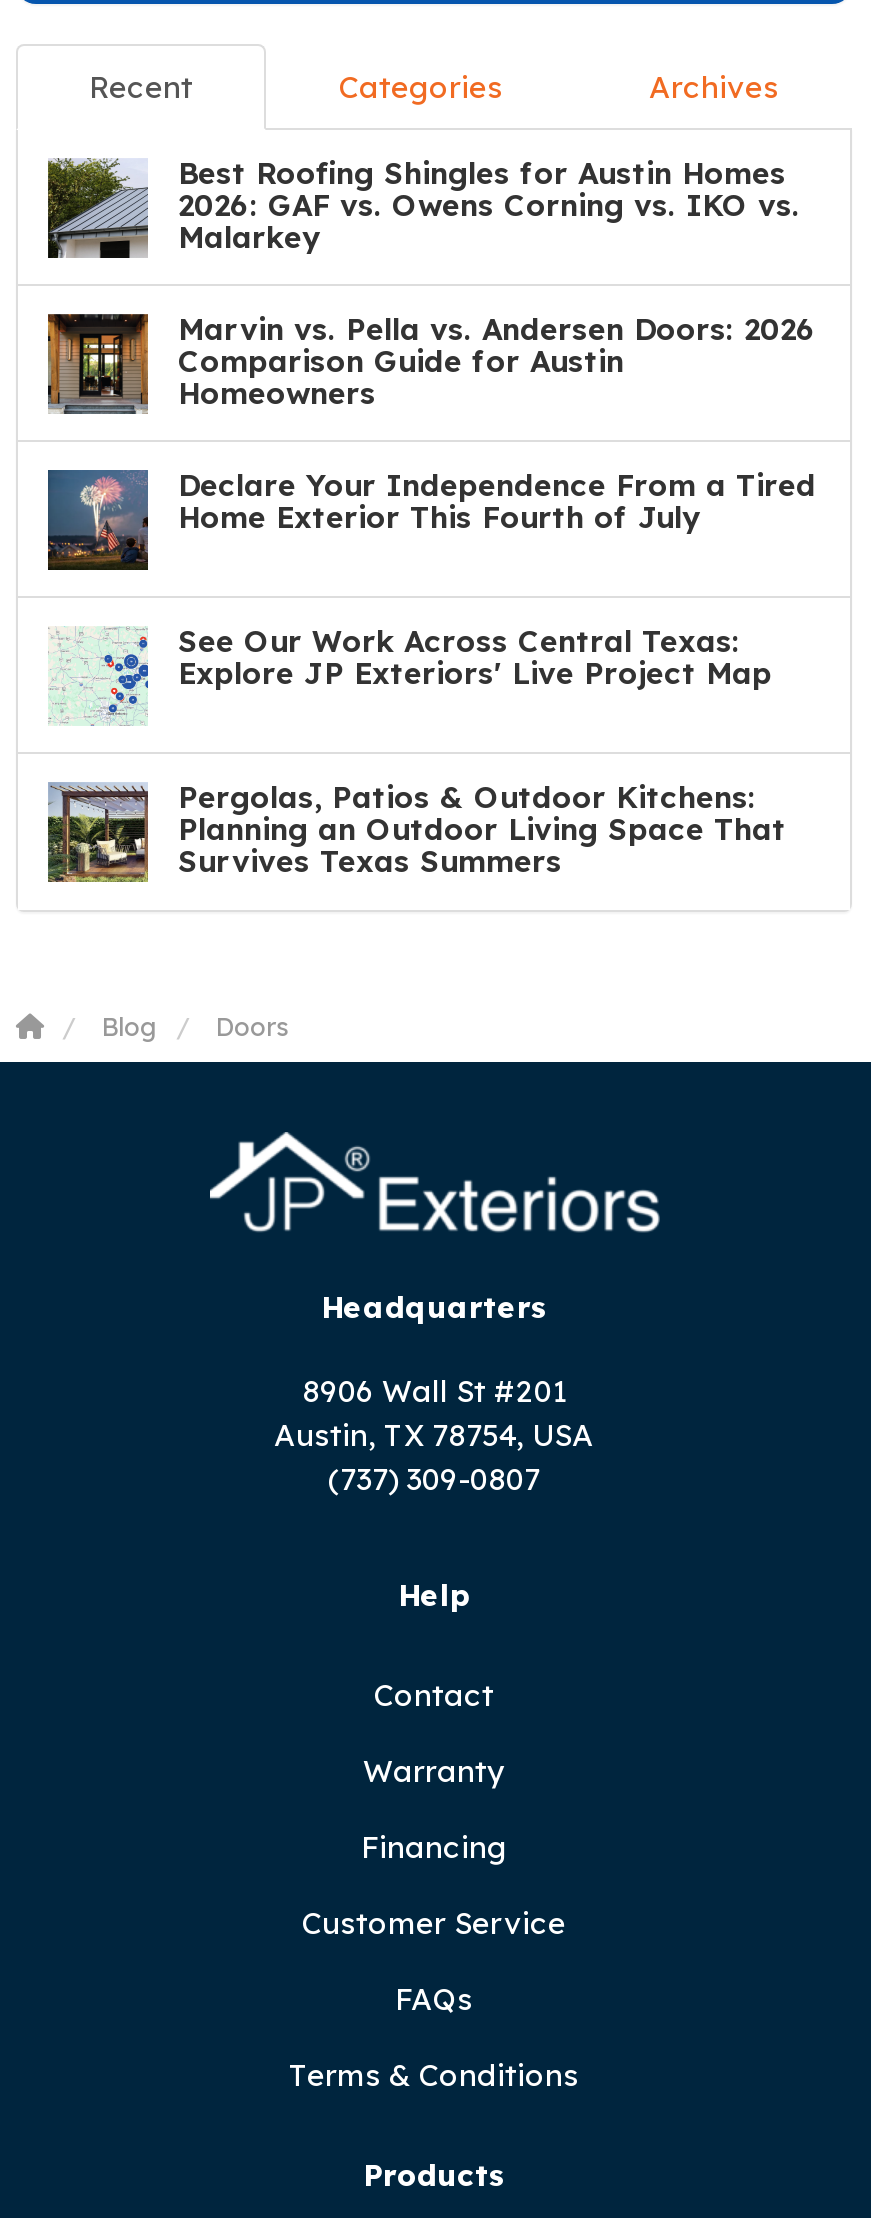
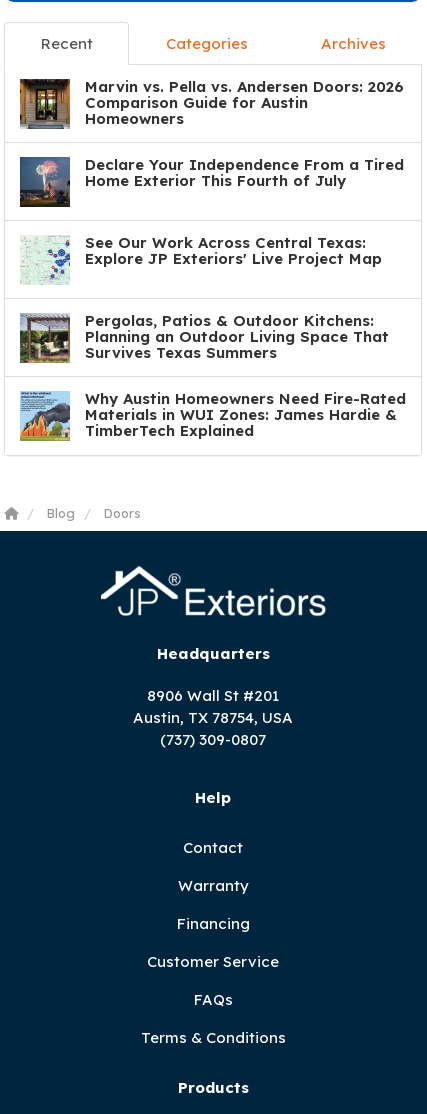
[46,155,800,260] [image] | Best Roofing Shingles for Austin Homes | 2026: GAF vs. Owens Corning vs. IKO vs. | Malarkey -> none
moved [44,311,816,881] -> [18,77,404,362]: [image] | Marvin vs. Pella vs. Andersen Doors: 2026 | Comparison Guide for Austin | ... | Planning an Outdoor Living Space That | Survives Texas Summers
none -> [20,389,406,441] [image] | Why Austin Homeowners Need Fire-Rated | Materials in WUI Zones: James Hardie & | TimberTech Explained

